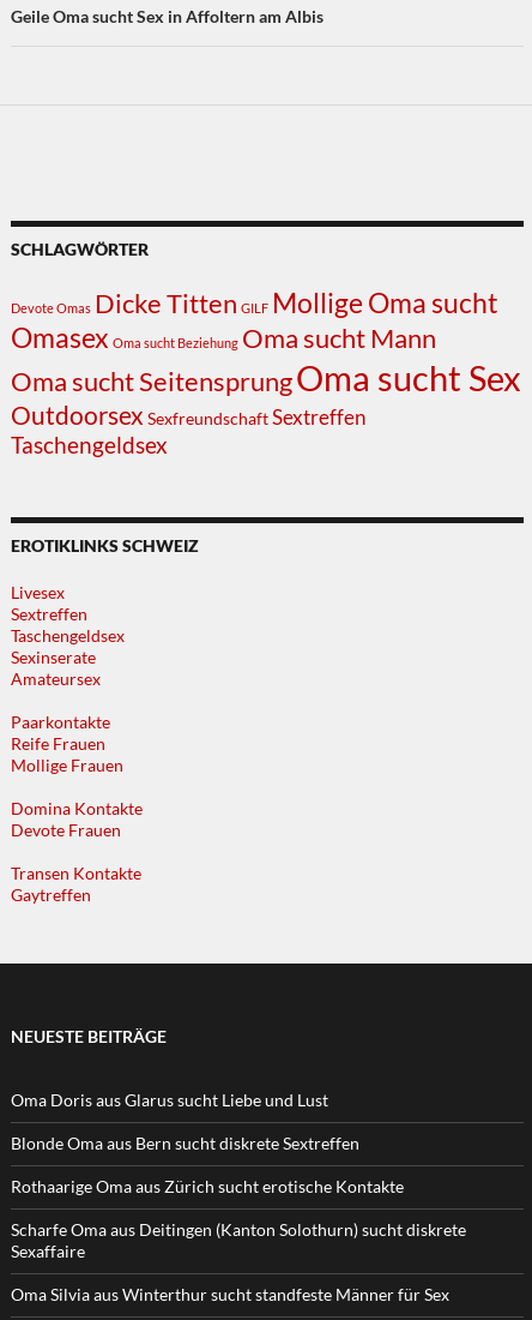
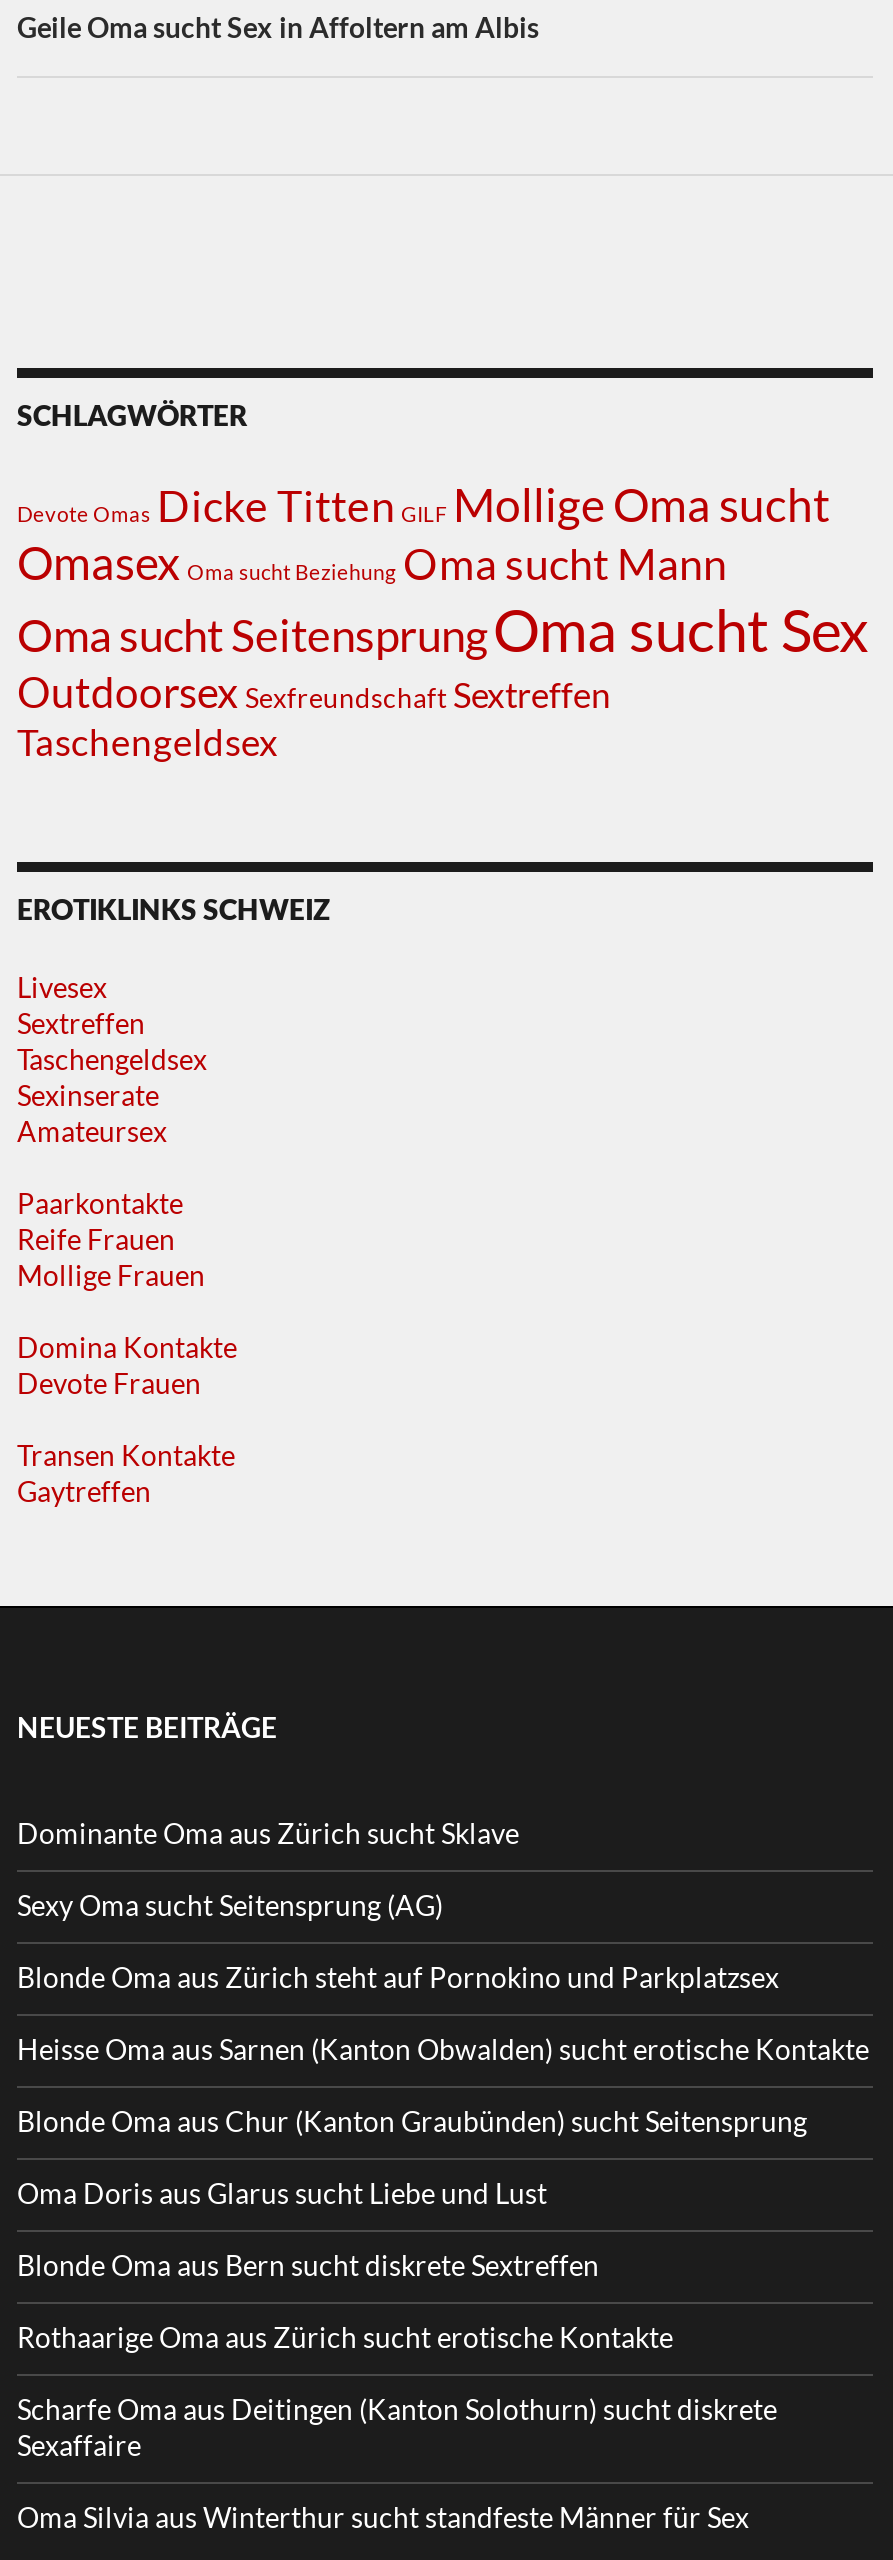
none -> [17,1817,869,2139] Dominante Oma aus Zürich sucht Sklave | Sexy Oma sucht Seitensprung (AG) | Blonde Oma aus Zürich steht auf Pornokino und Parkplatzsex | Heisse Oma aus Sarnen (Kanton Obwalden) sucht erotische Kontakte | Blonde Oma aus Chur (Kanton Graubünden) sucht Seitensprung

